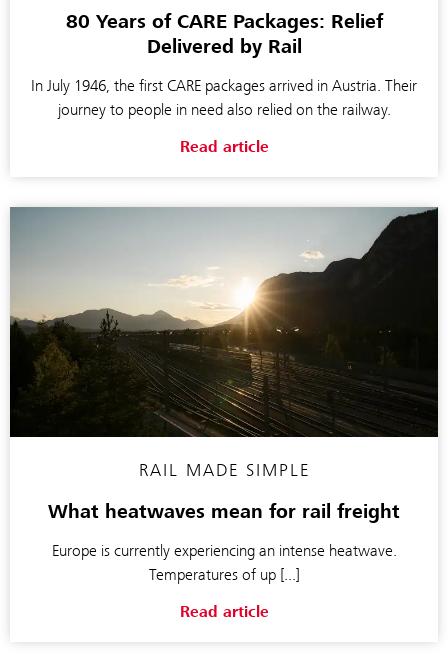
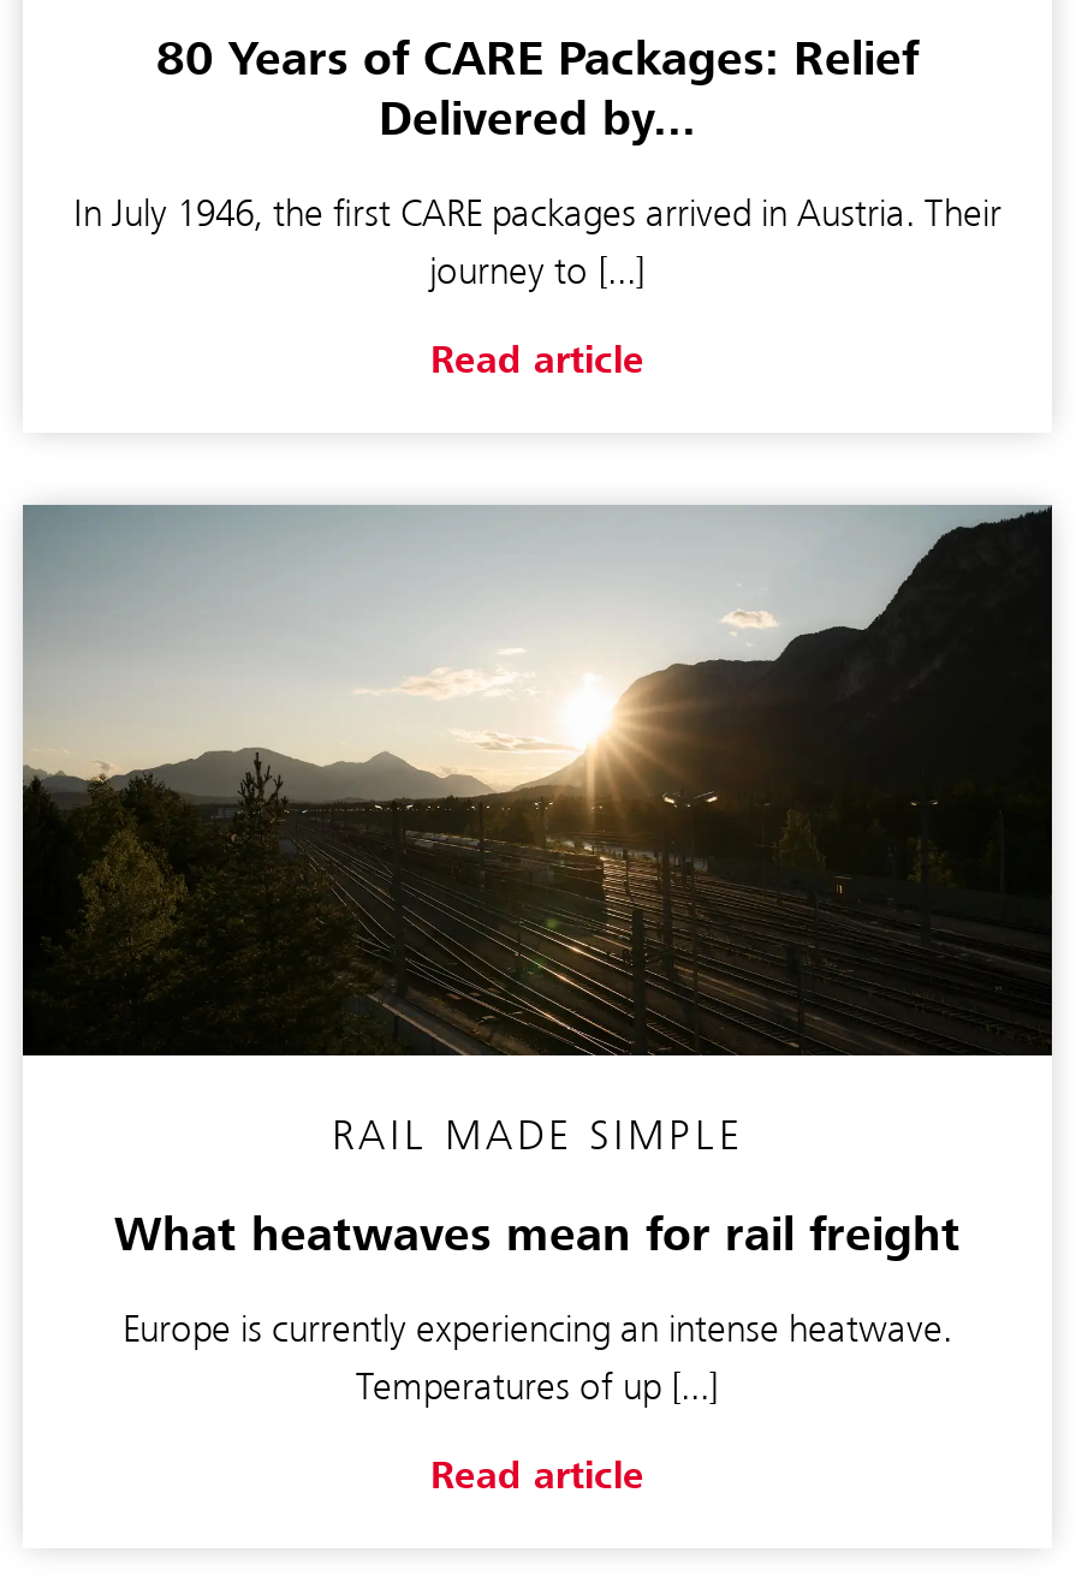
[146,34,301,59] Delivered by Rail -> [379,89,696,149] Delivered by...
[57,100,390,119] journey to people in need also relied on the railway. -> [429,247,646,293] journey to [...]

